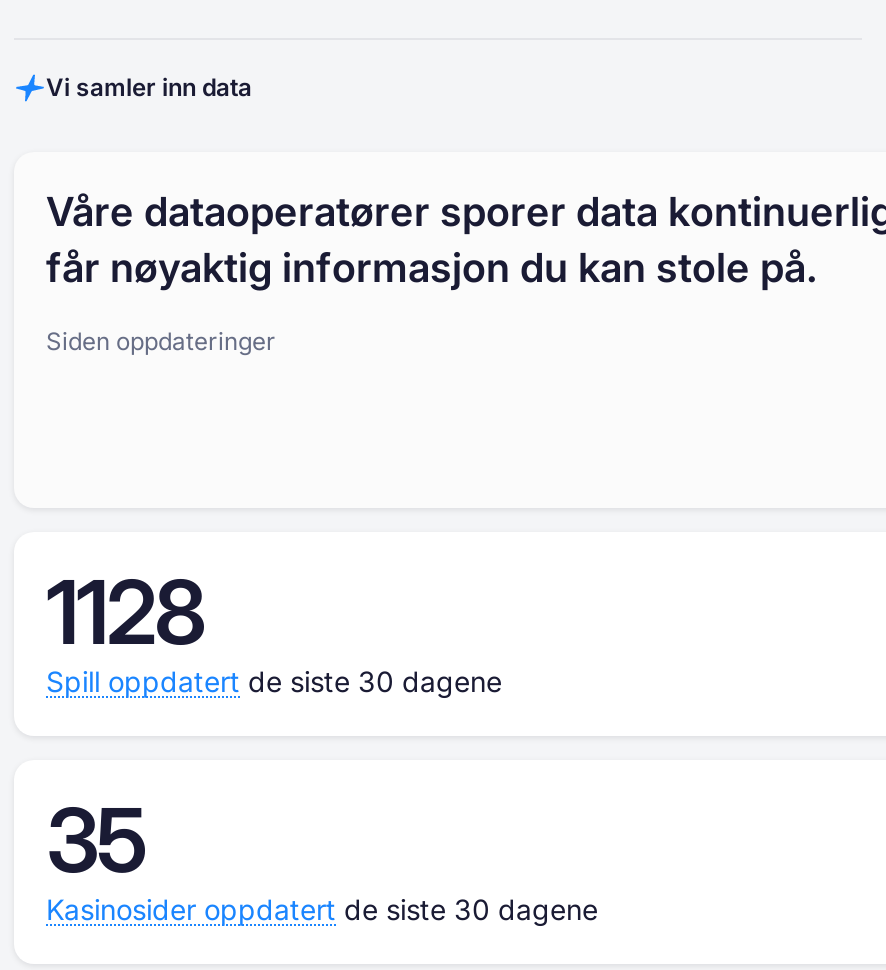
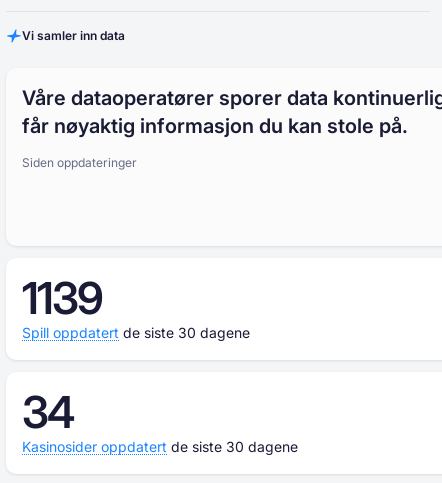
[46,558,204,666] 1128 -> [22,271,102,325] 1139
[46,786,144,894] 35 -> [22,385,73,439] 34

